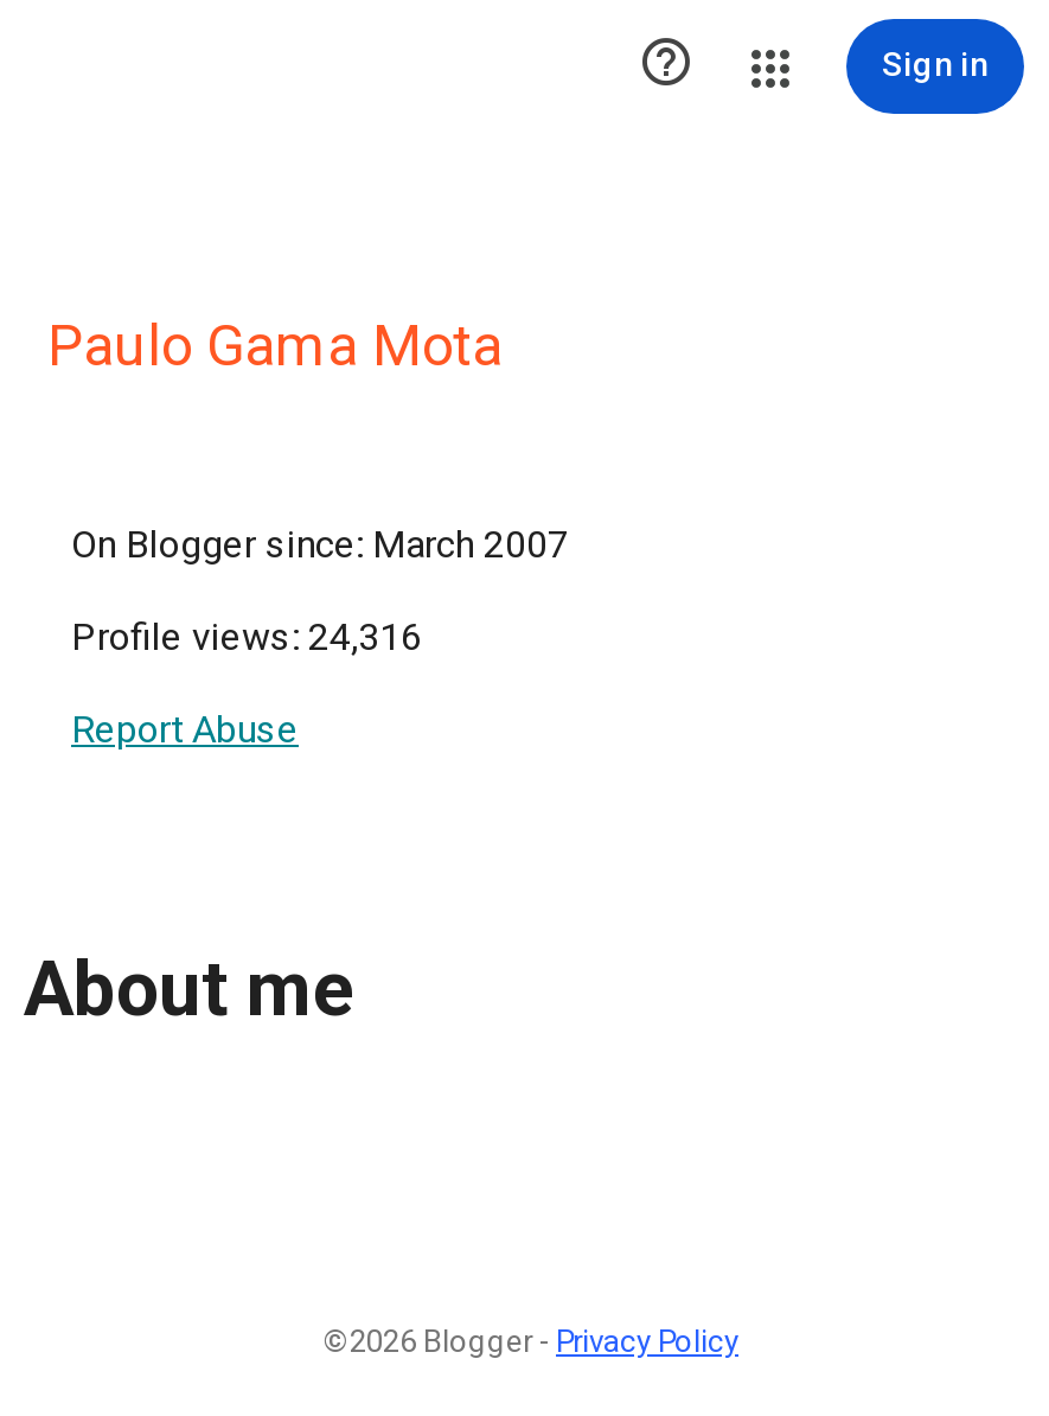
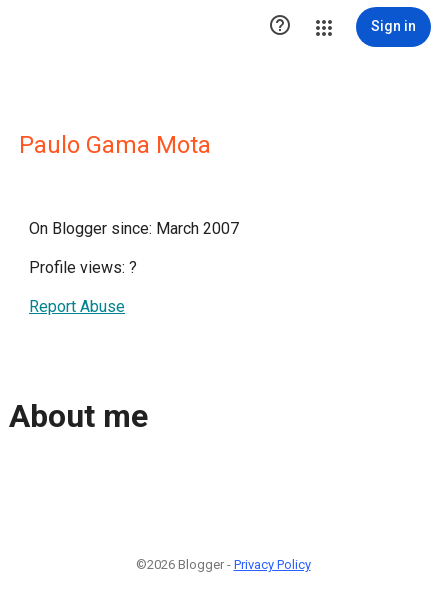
[71,614,422,659] Profile views: 24,316 -> [29,258,137,277] Profile views:?

